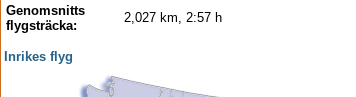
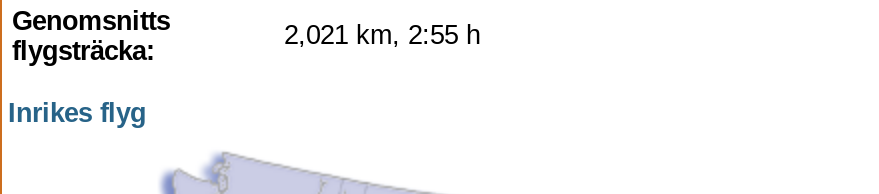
[124,10,222,25] 2,027 km, 2:57 h -> [284,20,480,50] 2,021 km, 2:55 h

